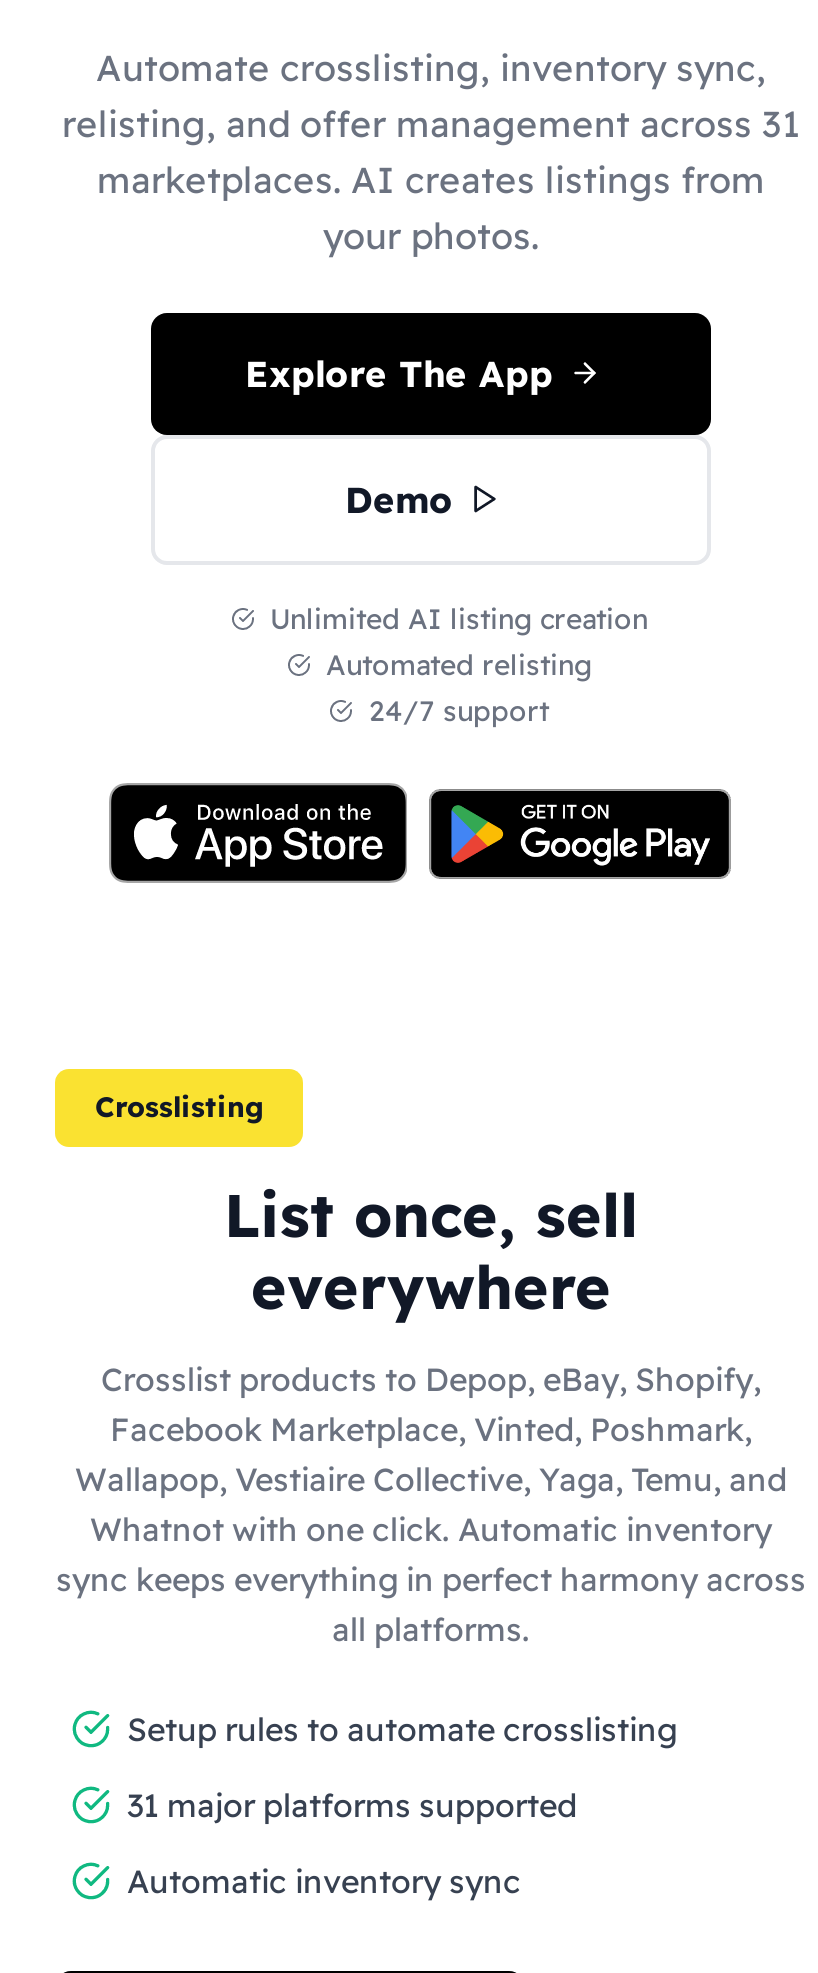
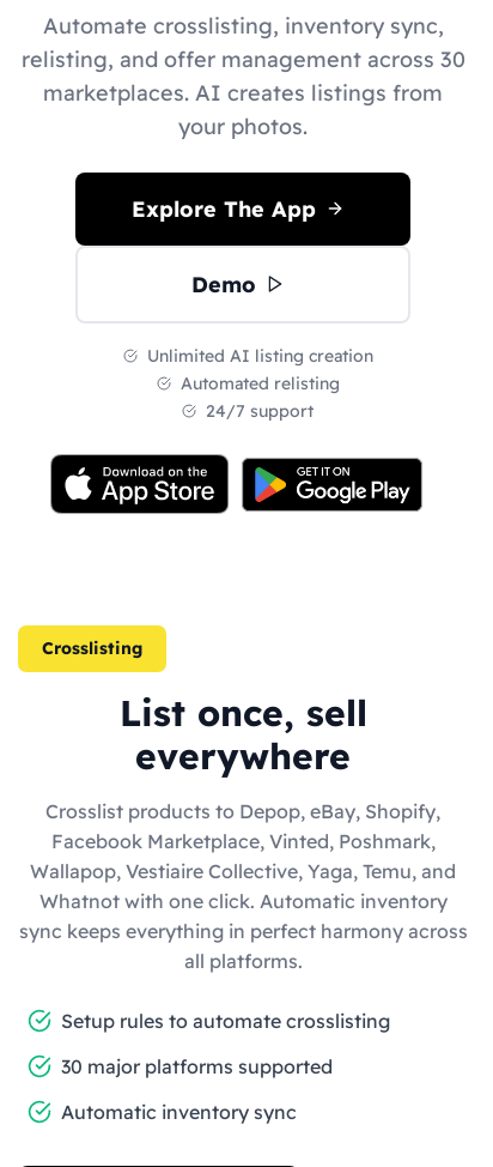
[62,100,800,146] relisting, and offer management across 31 -> [21,45,465,72] relisting, and offer management across 30
[127,1784,577,1824] 31 major platforms supported -> [61,1054,333,1078] 30 major platforms supported

